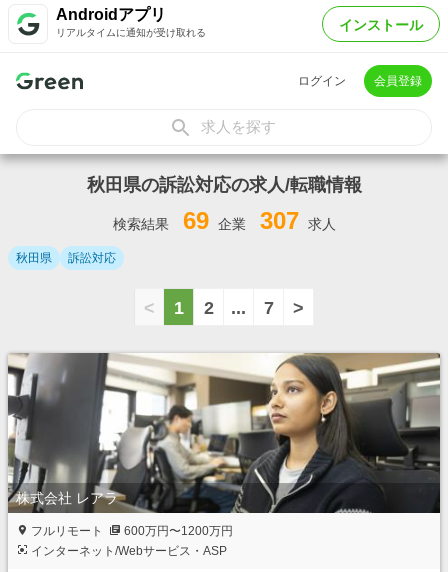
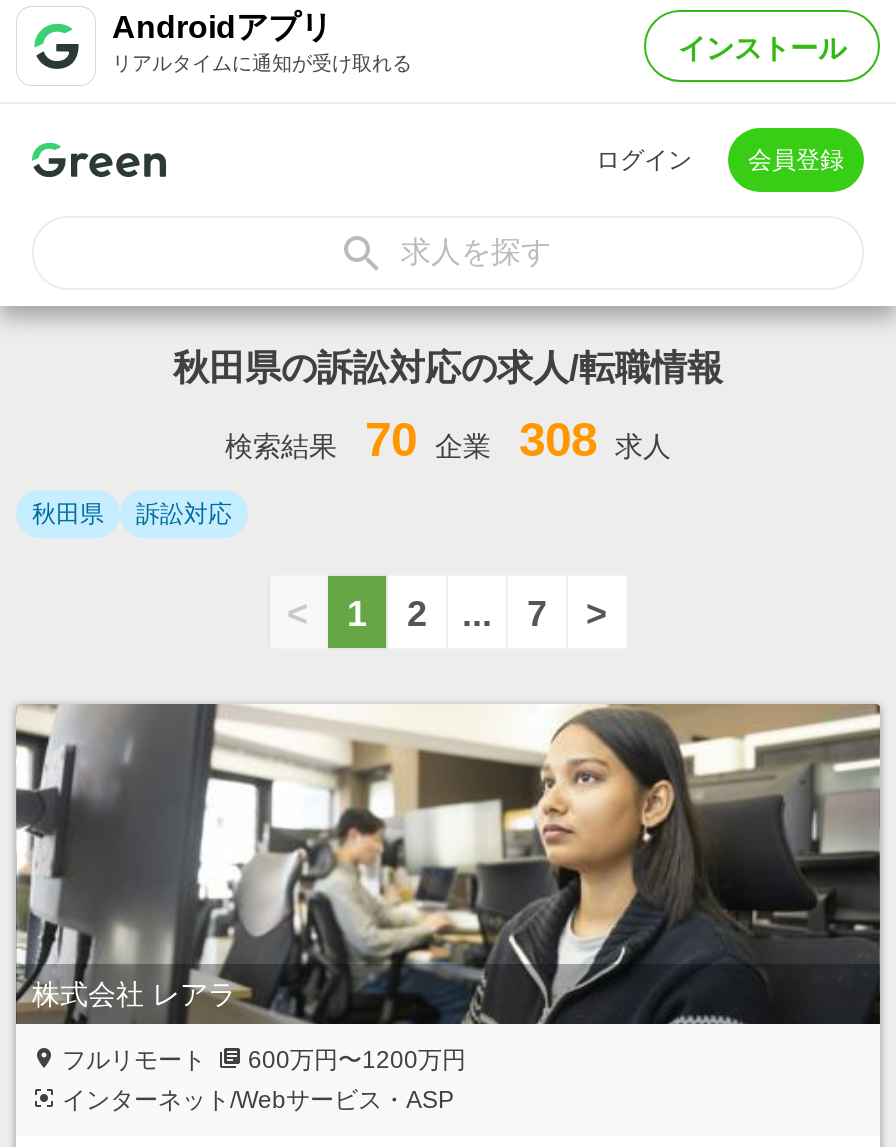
[112,207,335,234] 検索結果 69 企業 307 求人 -> [225,412,671,466] 検索結果 70 企業 308 求人

